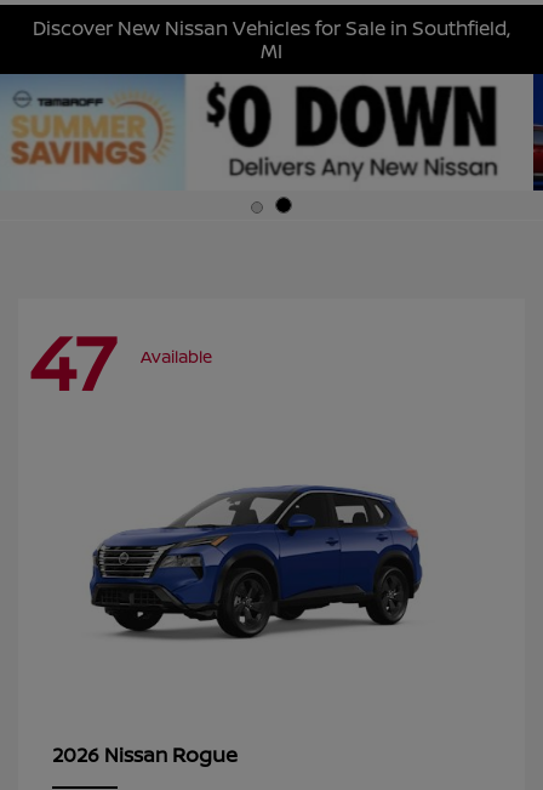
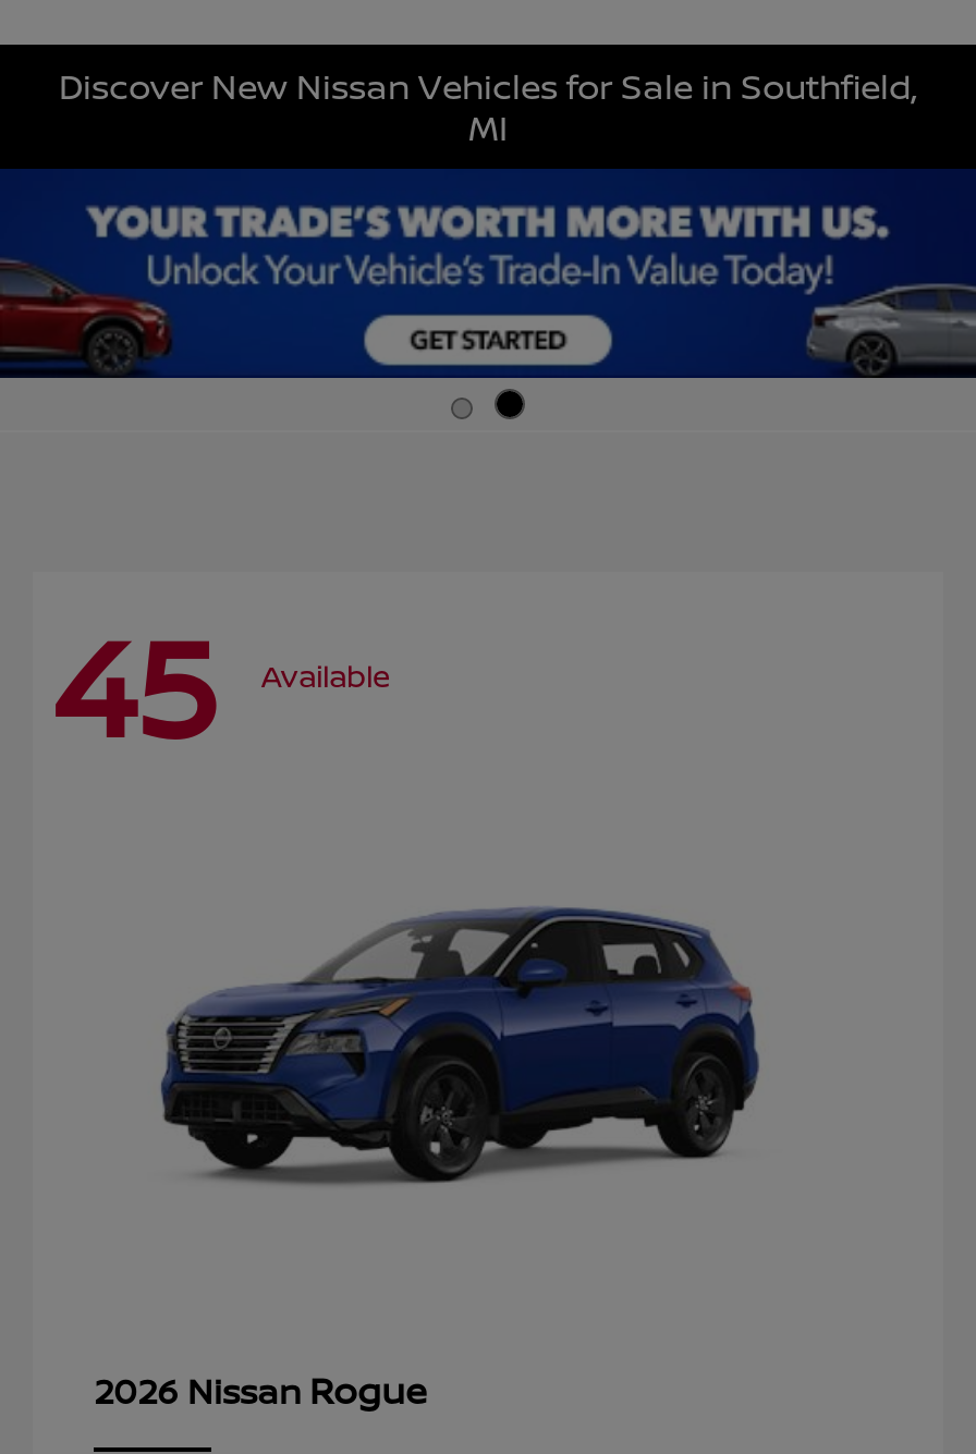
[4,73,539,191] [image] -> [7,167,969,380] [image]
[28,308,212,414] 47 Available -> [50,590,390,779] 45 Available

